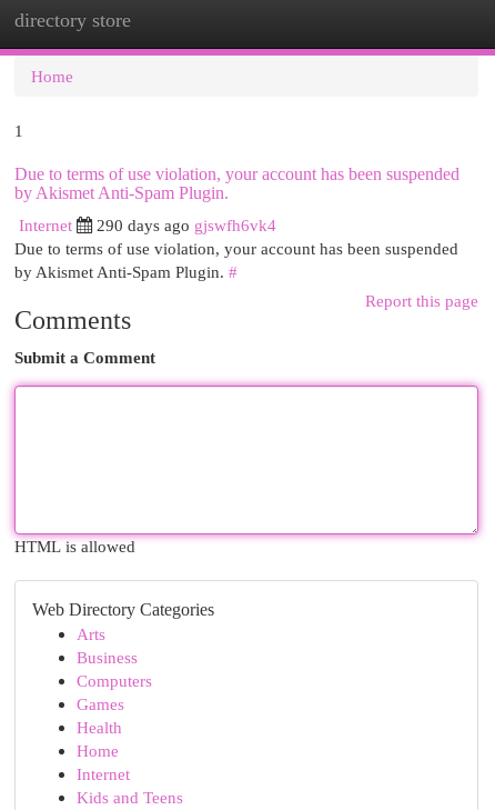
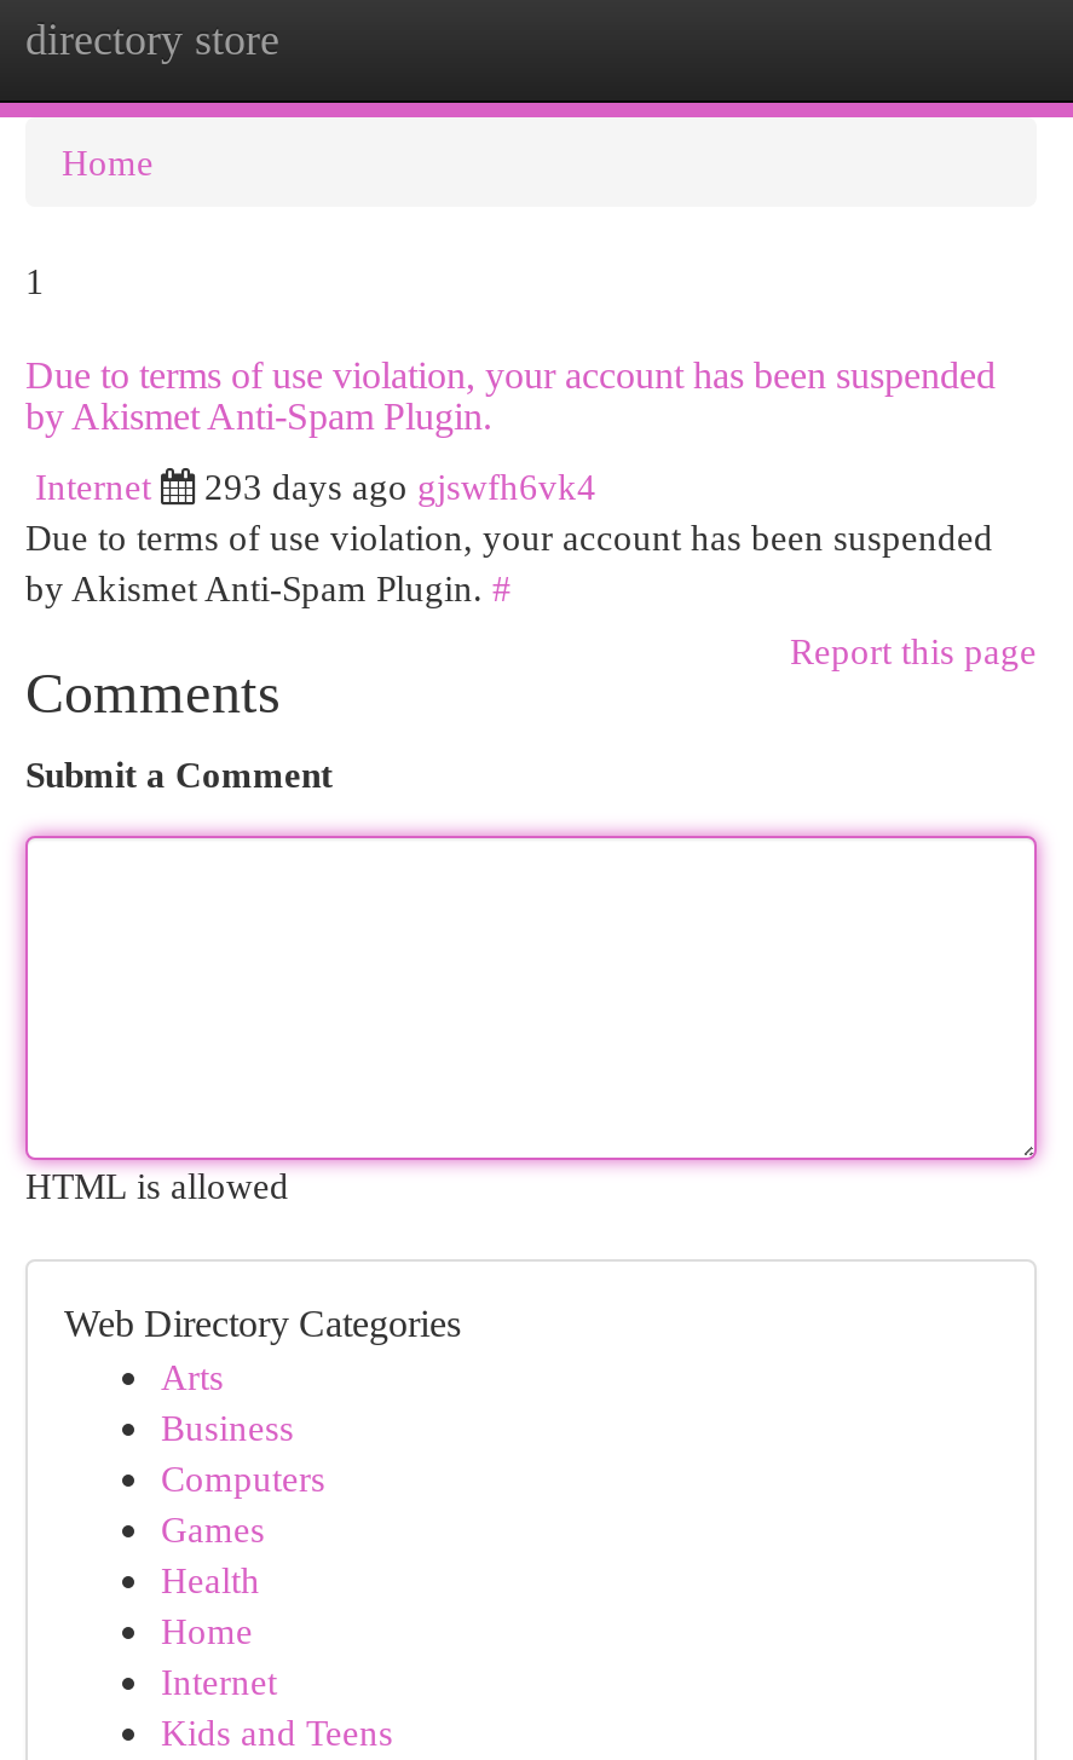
[97,216,276,234] 290 days ago gjswfh6vk4 -> [204,466,596,507] 293 days ago gjswfh6vk4

